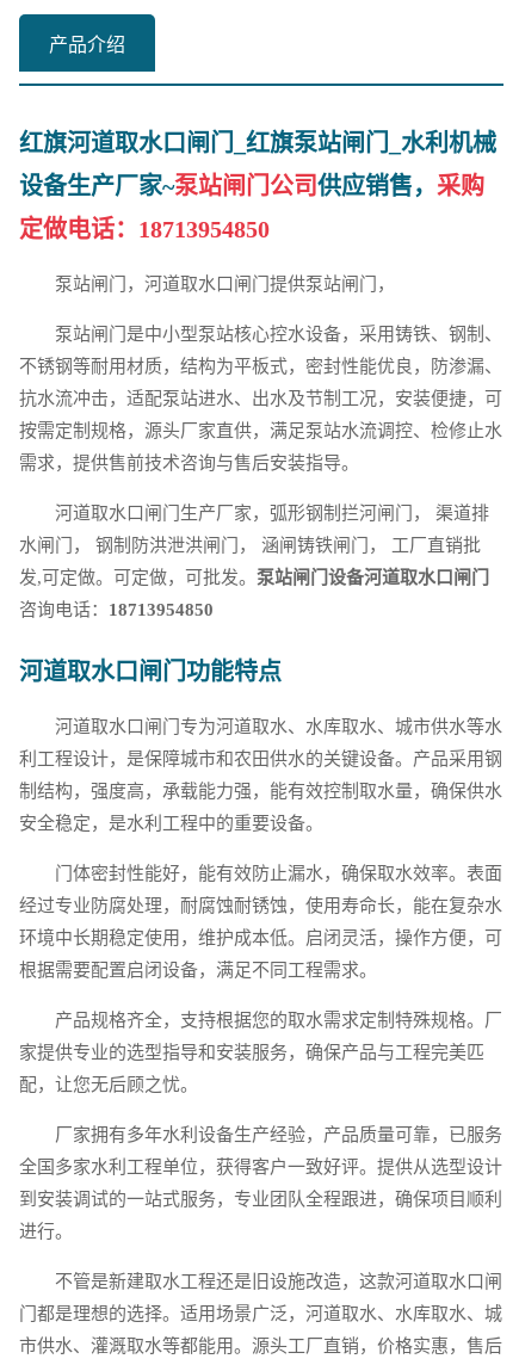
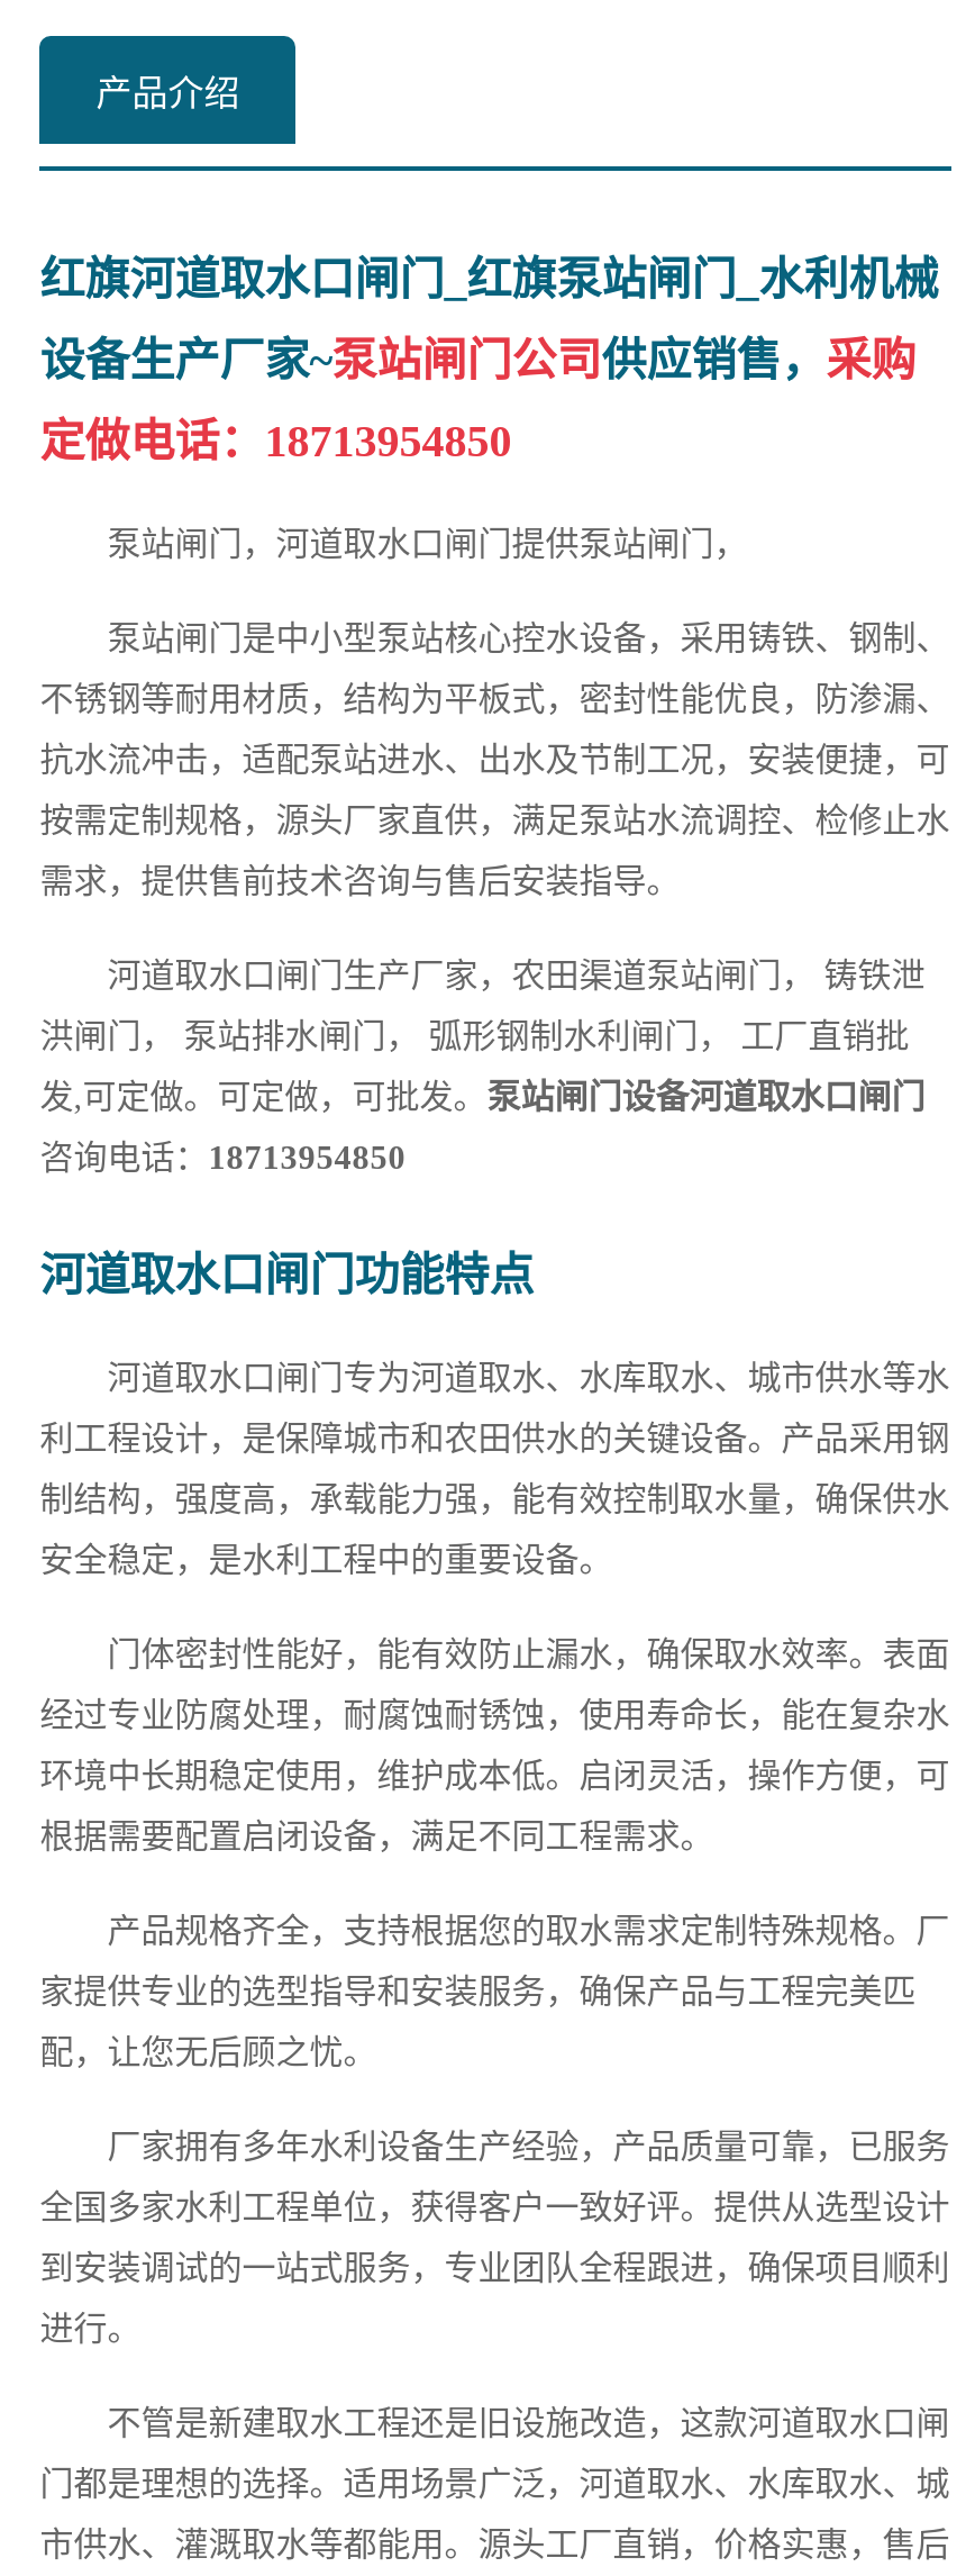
[55,504,489,523] 河道取水口闸门生产厂家，弧形钢制拦河闸门， 渠道排 -> [107,958,925,994] 河道取水口闸门生产厂家，农田渠道泵站闸门， 铸铁泄
[19,536,481,555] 水闸门， 钢制防洪泄洪闸门， 涵闸铸铁闸门， 工厂直销批 -> [40,1018,909,1054] 洪闸门， 泵站排水闸门， 弧形钢制水利闸门， 工厂直销批

